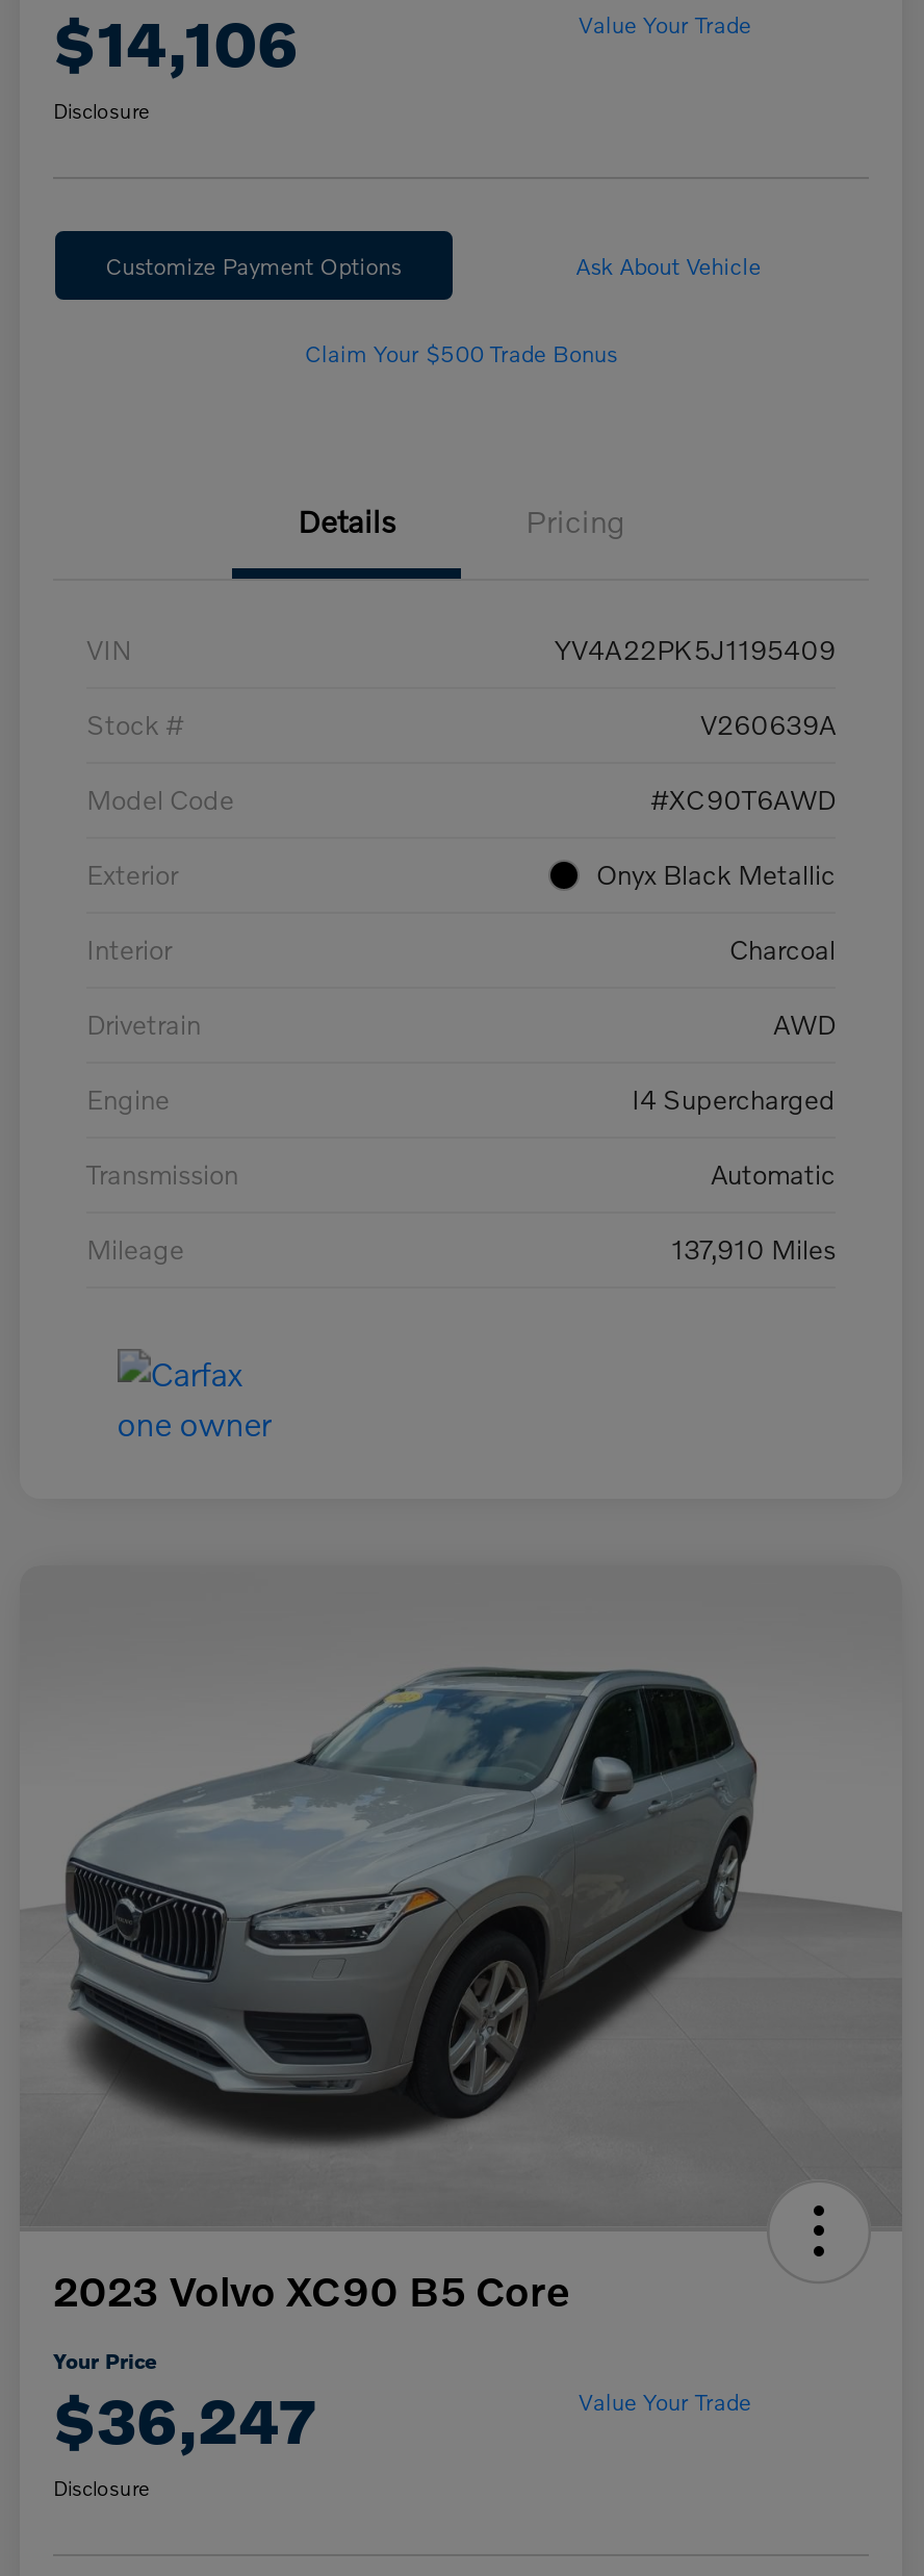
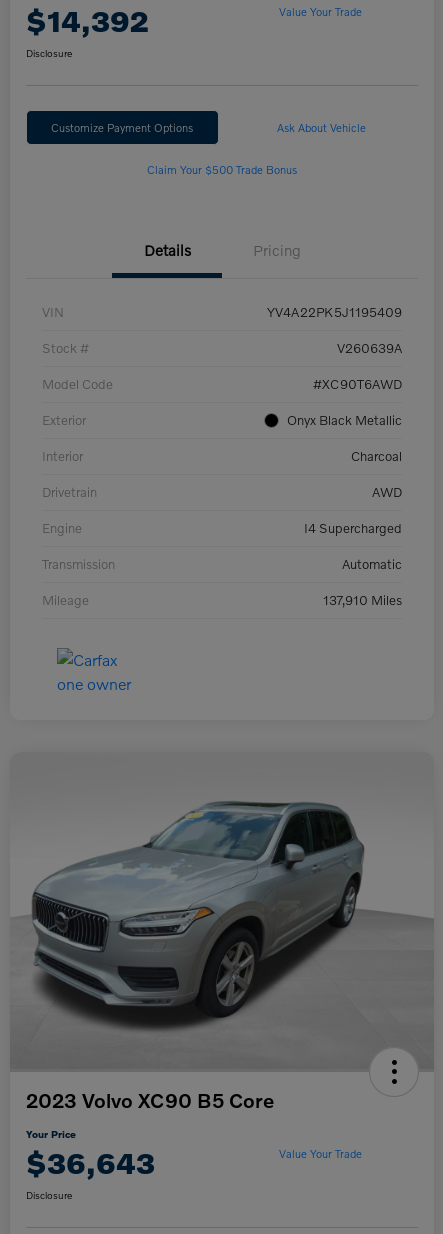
[53,7,299,80] $14,106 -> [26,3,149,38] $14,392
[53,2384,317,2457] $36,247 -> [26,1145,155,1180] $36,643

